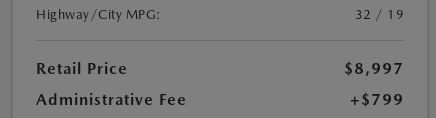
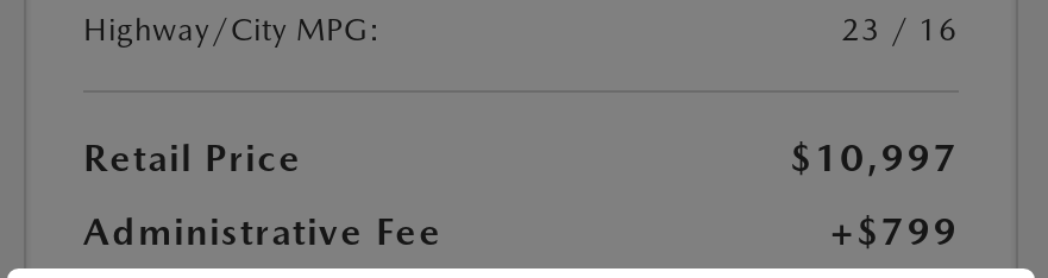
[354,7,404,22] 32 / 19 -> [841,13,959,48] 23 / 16
[344,59,404,78] $8,997 -> [790,136,959,182] $10,997

